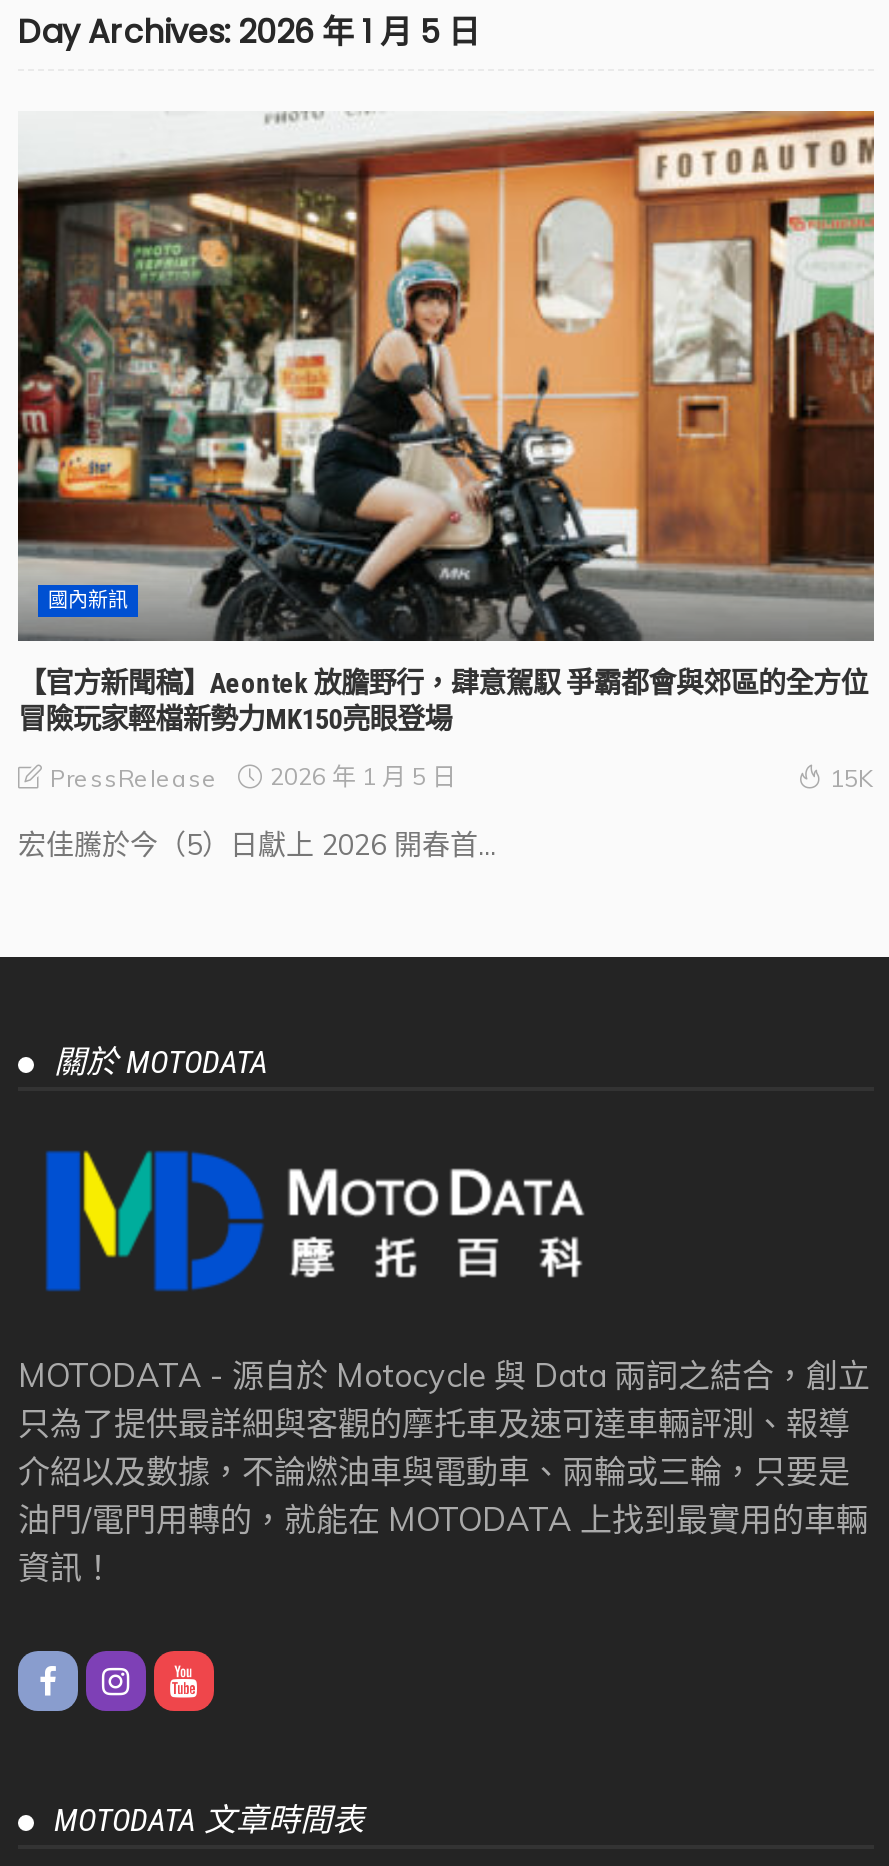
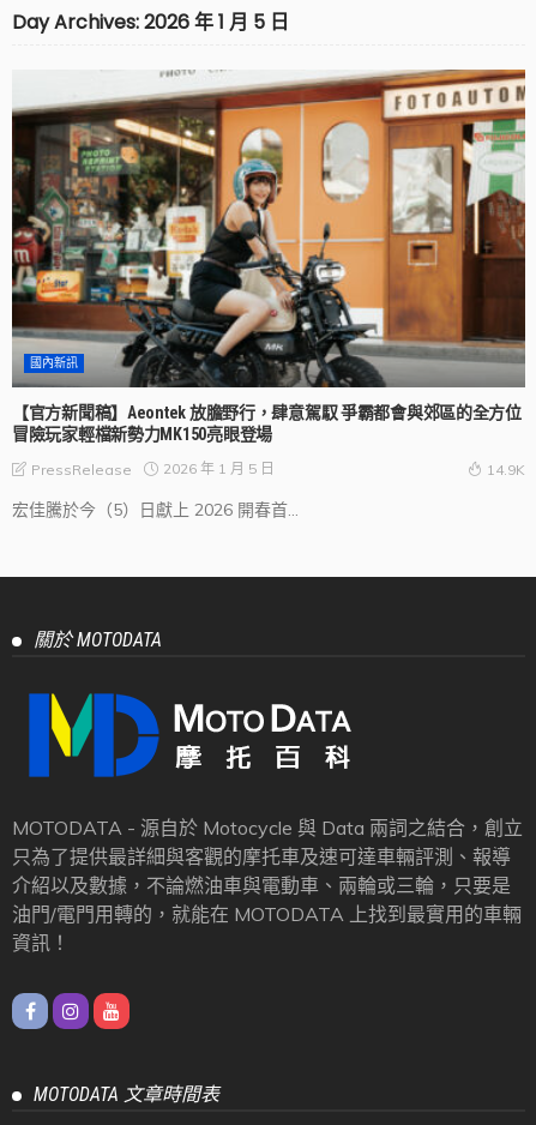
[830,762,874,792] 15K -> [487,460,525,478] 14.9K

